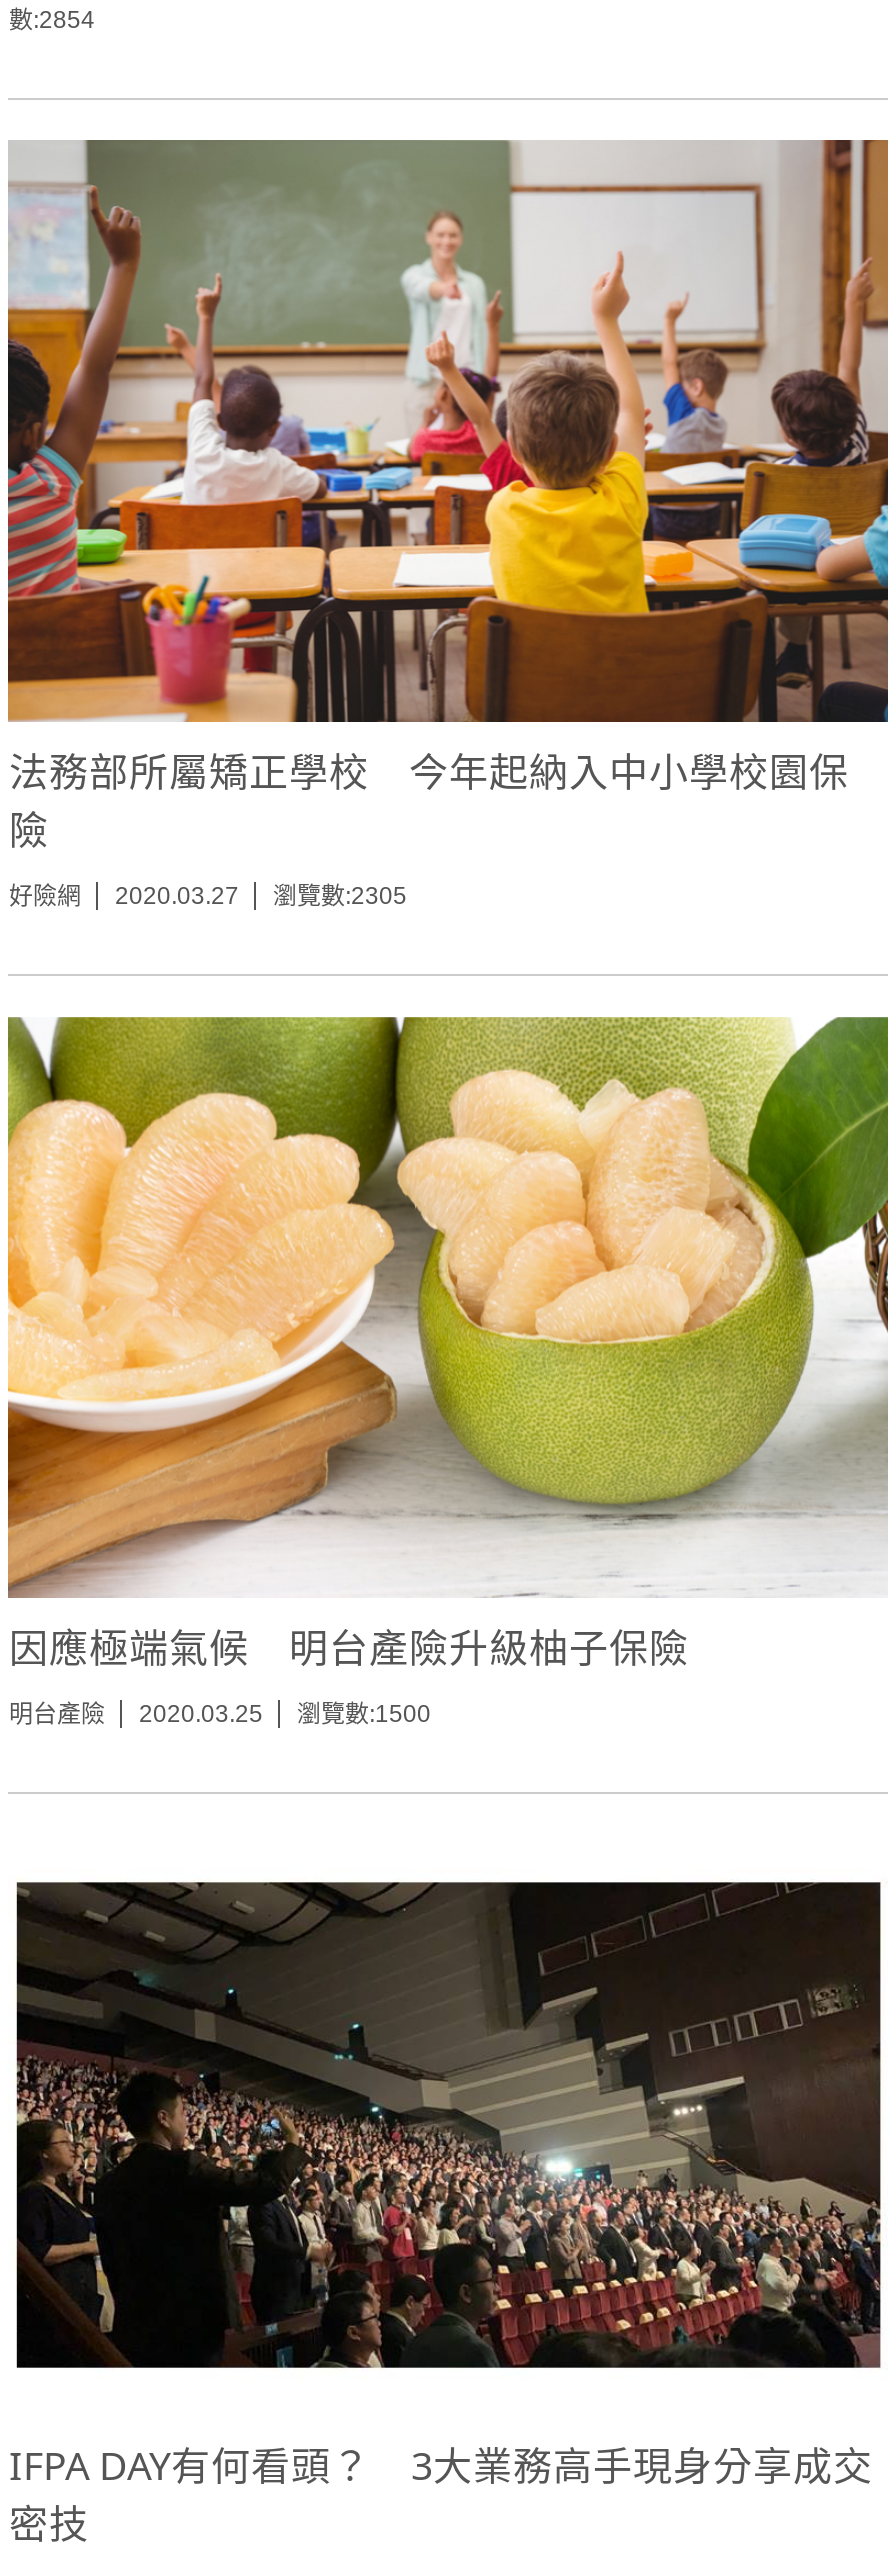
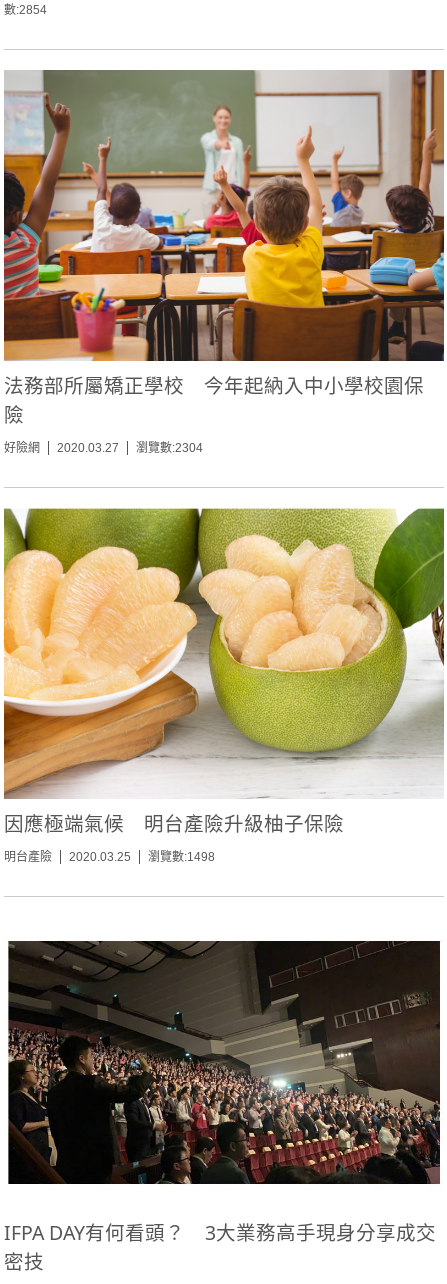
[9,882,407,910] 好險網 2020.03.27 瀏覽數:2305 -> [4,441,203,455] 好險網 2020.03.27 瀏覽數:2304
[9,1699,431,1727] 明台產險 2020.03.25 瀏覽數:1500 -> [4,850,215,864] 明台產險 2020.03.25 瀏覽數:1498

